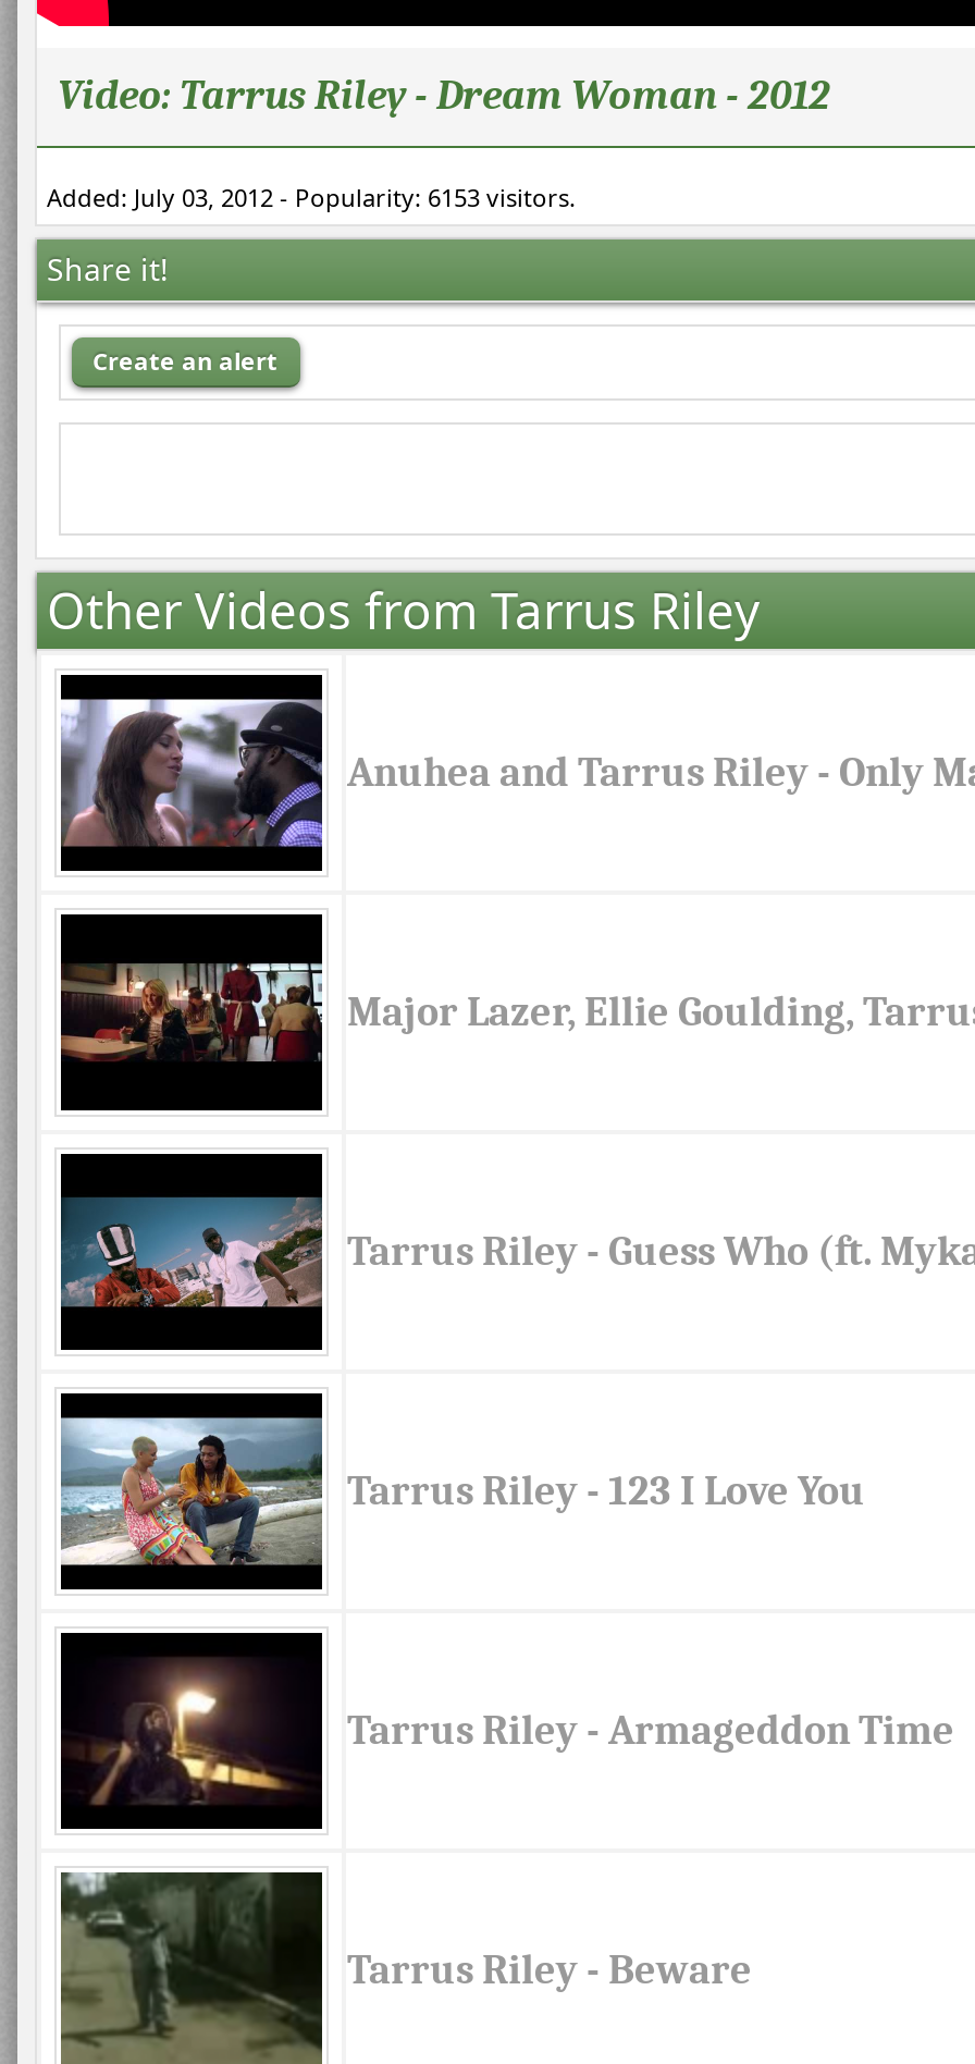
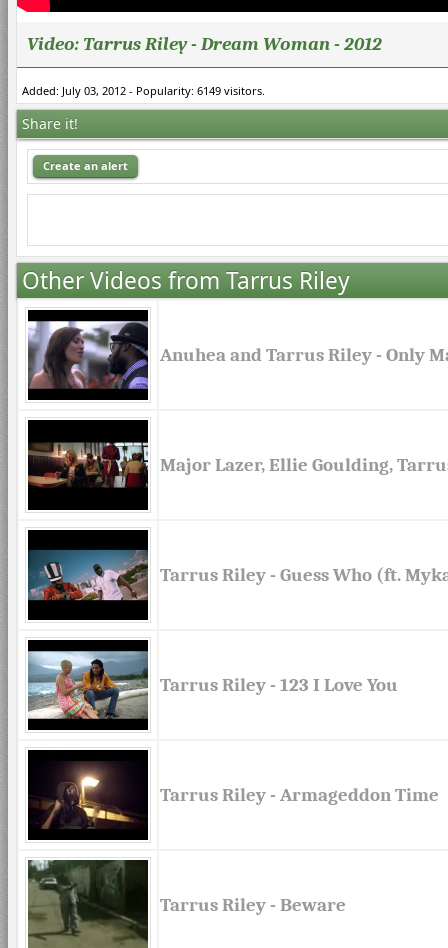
[47,182,576,214] Added: July 03, 2012 - Popularity: 6153 visitors. -> [21,83,264,98] Added: July 03, 2012 - Popularity: 6149 visitors.

